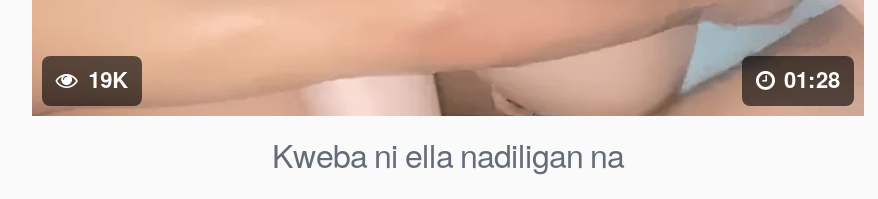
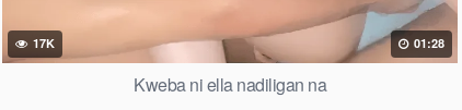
[82,65,128,95] 19K -> [30,35,55,52] 17K

